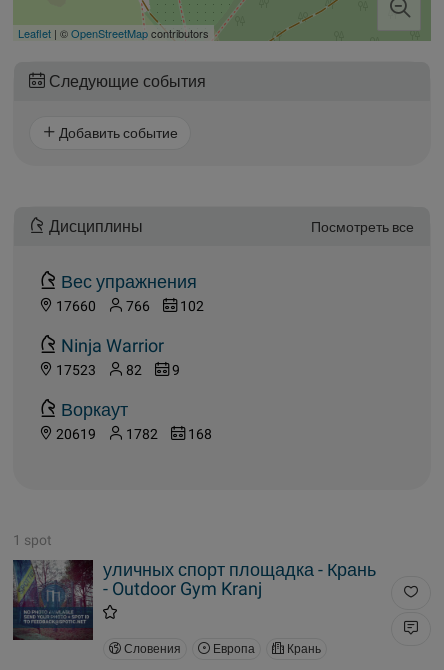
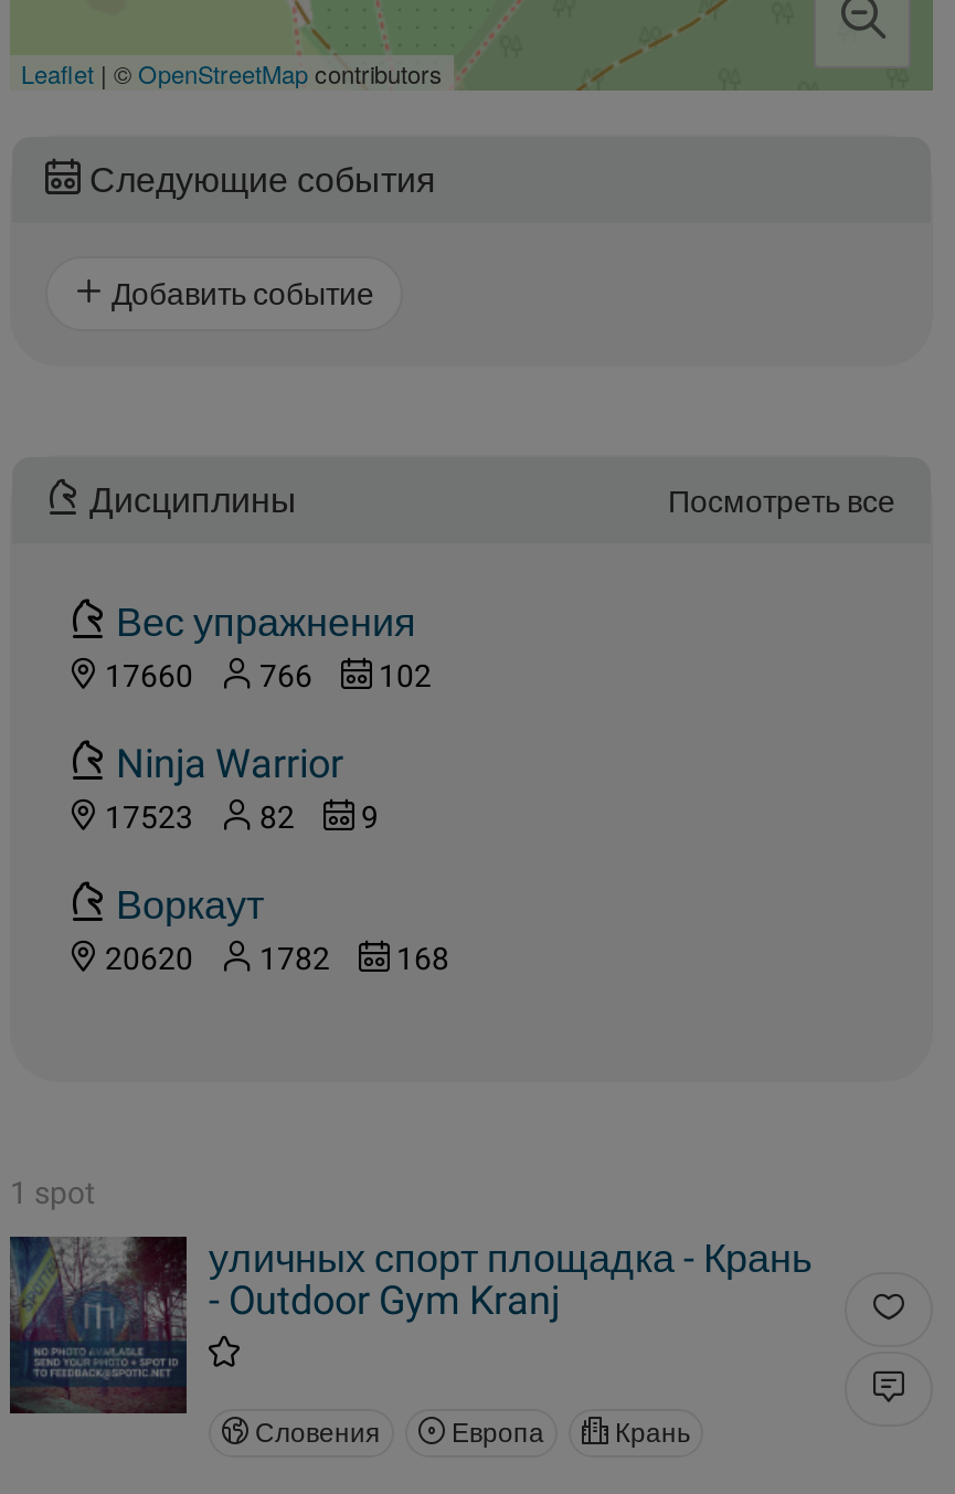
[53,426,212,442] 20619 1782 168 -> [98,941,449,976] 20620 1782 168

